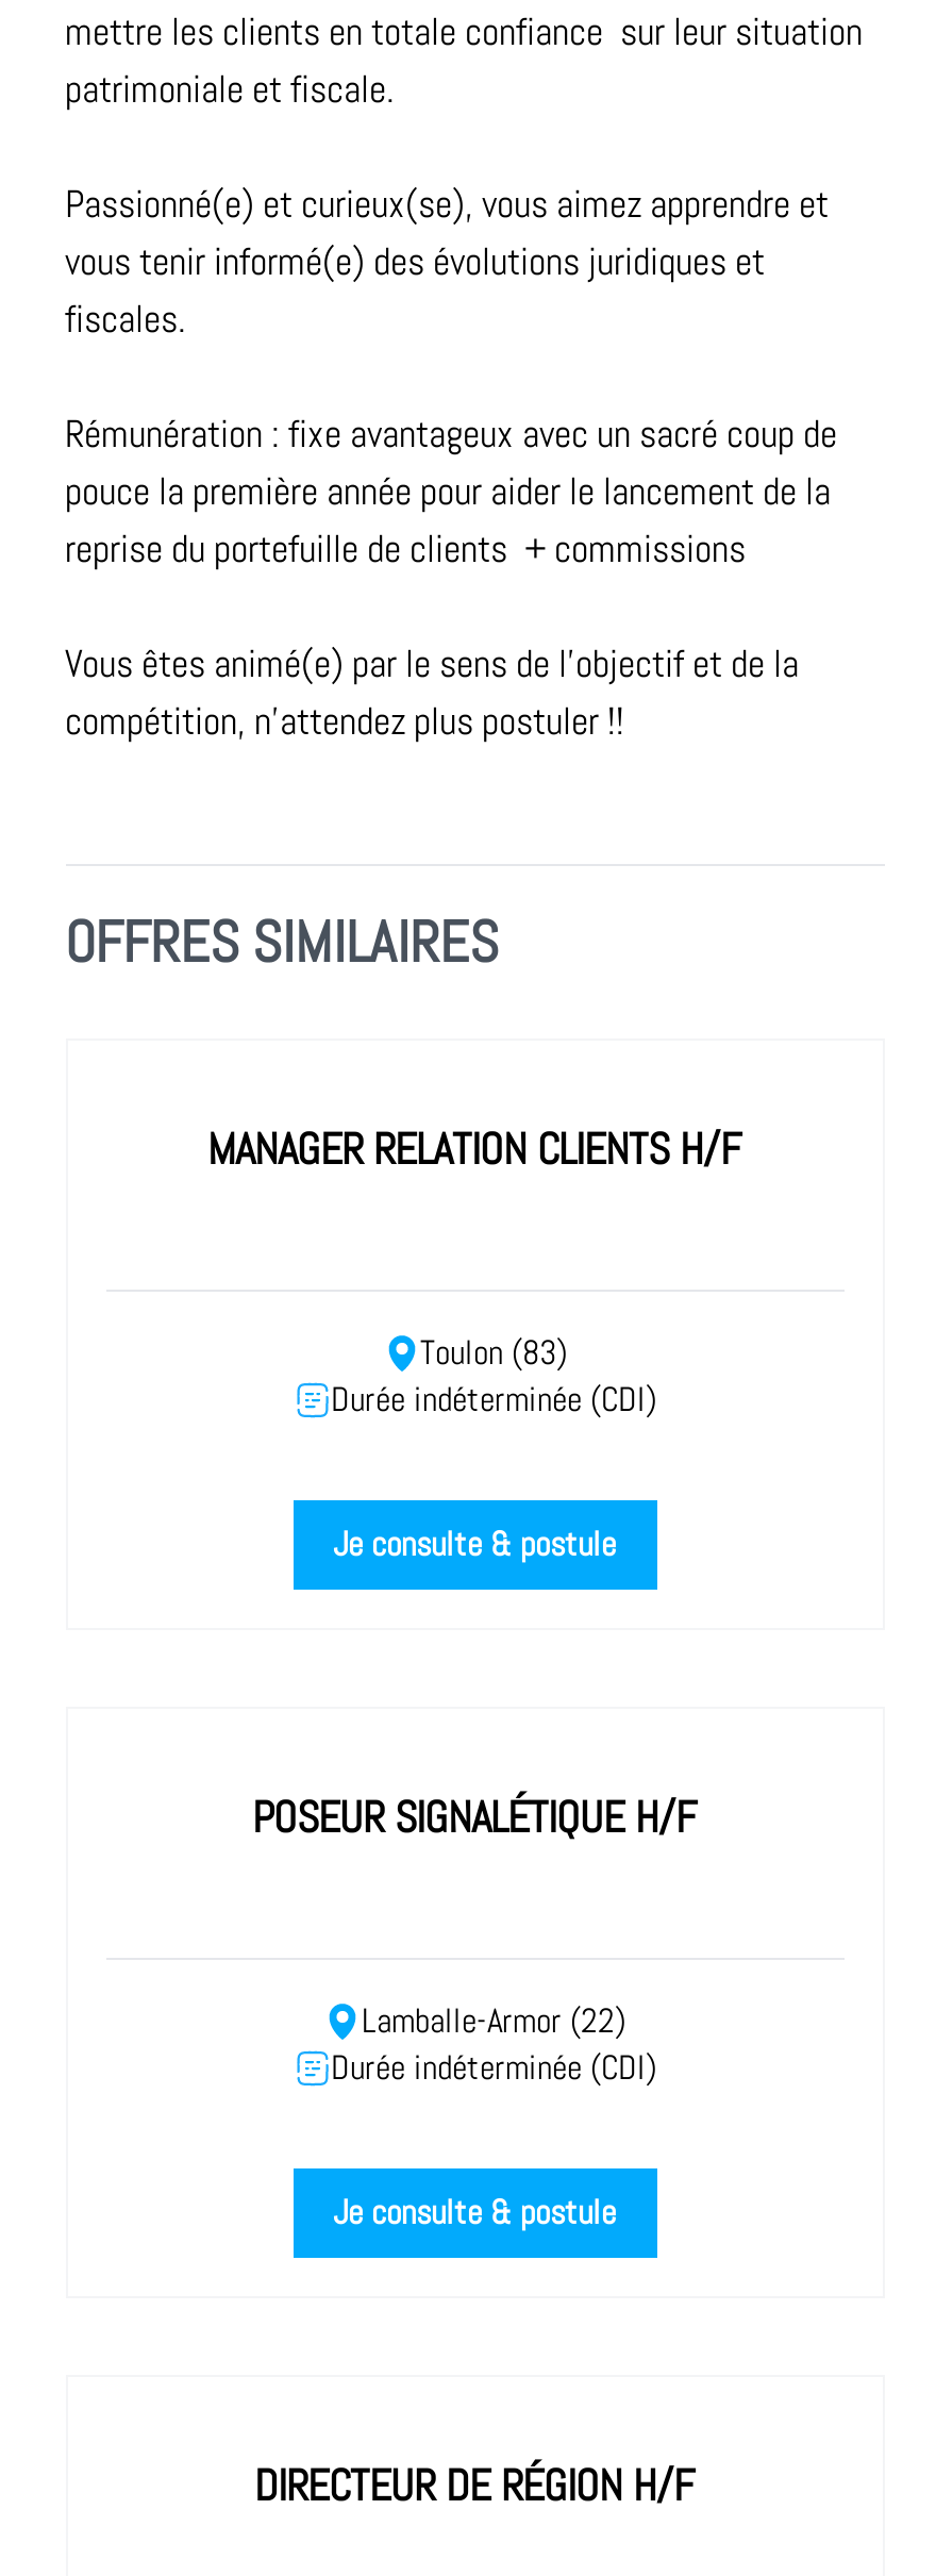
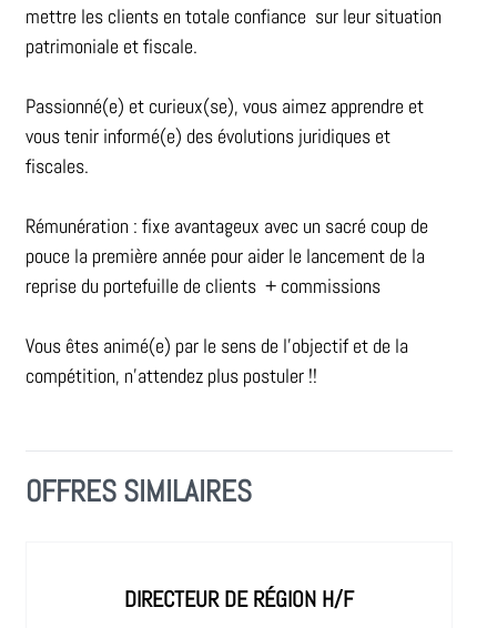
[207,1121,741,1177] MANAGER RELATION CLIENTS H/F -> none
[331,1332,656,1566] Toulon (83) | Durée indéterminée (CDI) | Je consulte & postule -> none
[252,1790,697,1845] POSEUR SIGNALÉTIQUE H/F -> none
[331,2000,656,2234] Lamballe-Armor (22) | Durée indéterminée (CDI) | Je consulte & postule -> none

